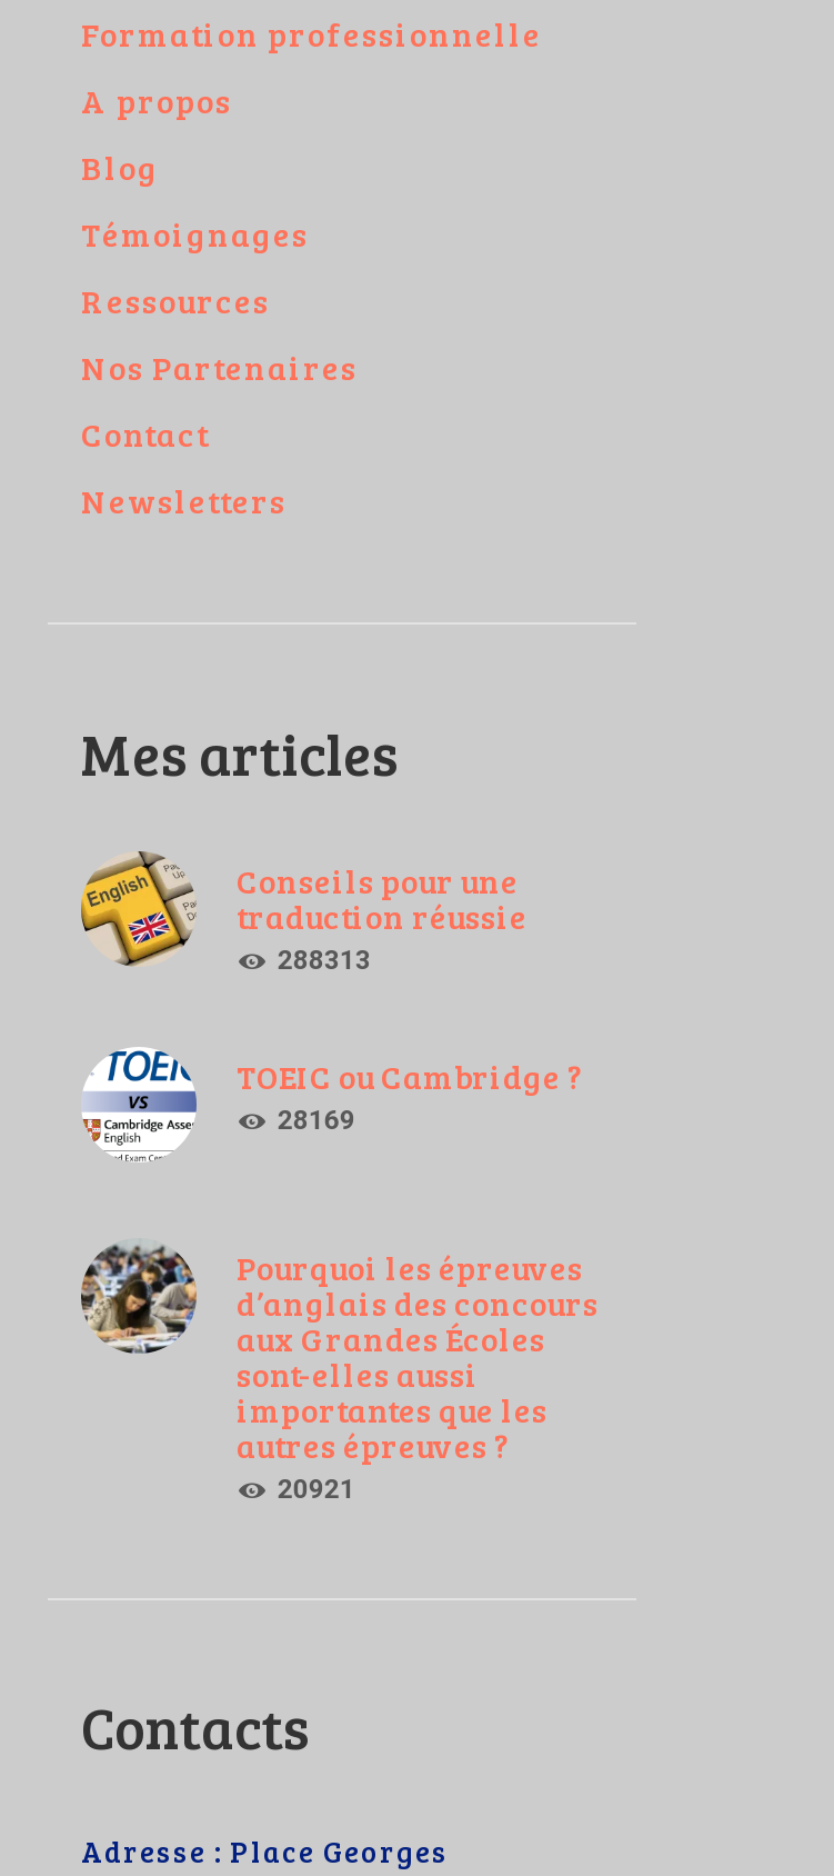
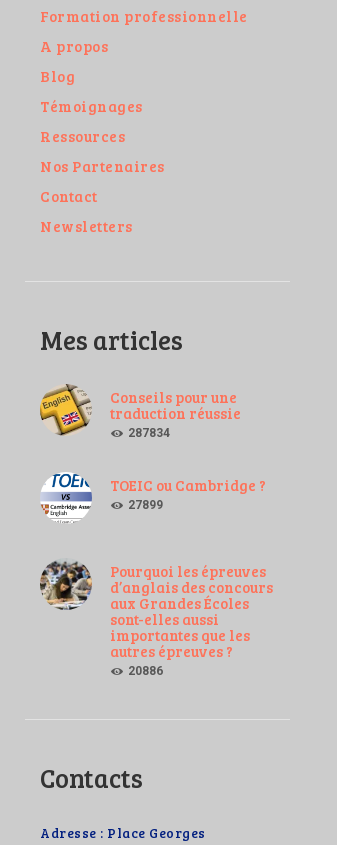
[277,945,371,976] 288313 -> [128,426,170,440] 287834
[277,1105,355,1136] 28169 -> [128,498,163,512] 27899
[277,1474,355,1505] 20921 -> [128,664,163,678] 20886

